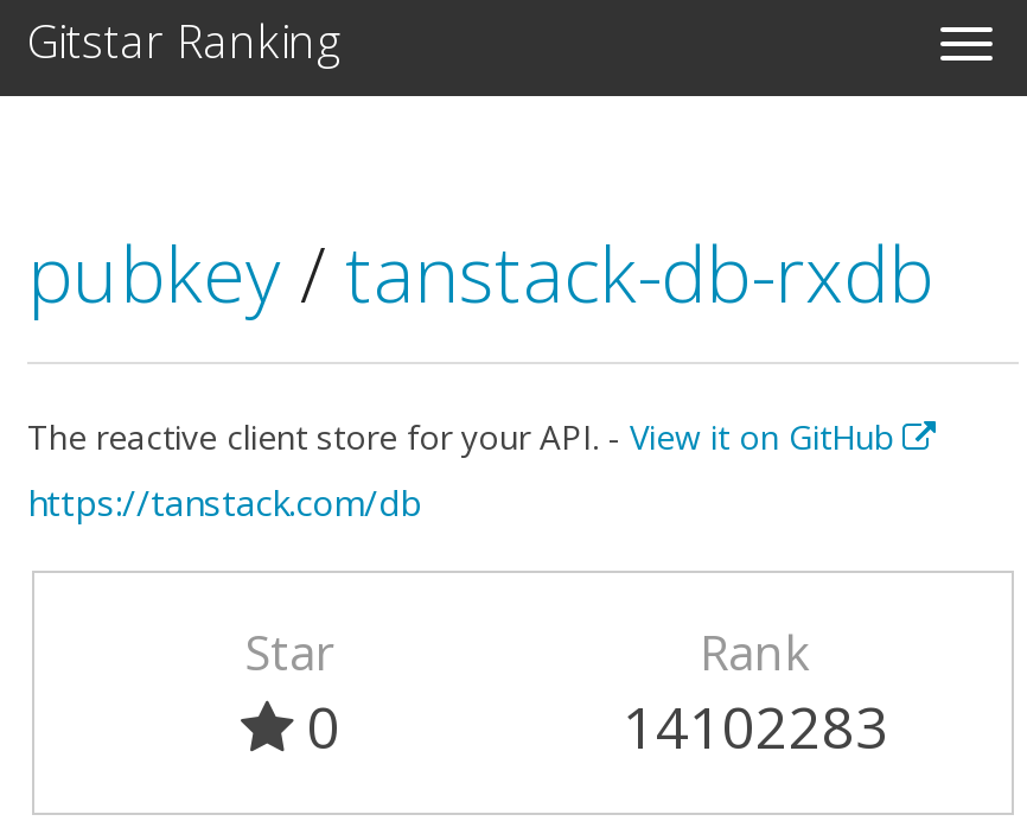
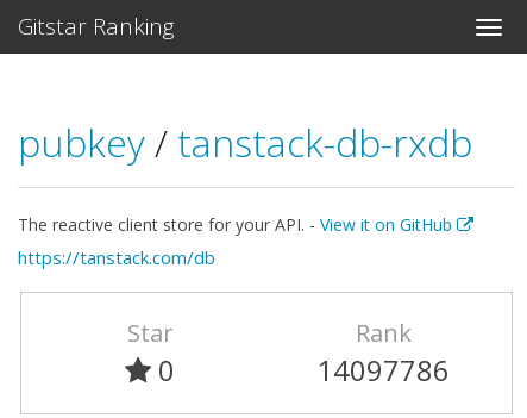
[623,687,888,765] 14102283 -> [316,350,450,389] 14097786

